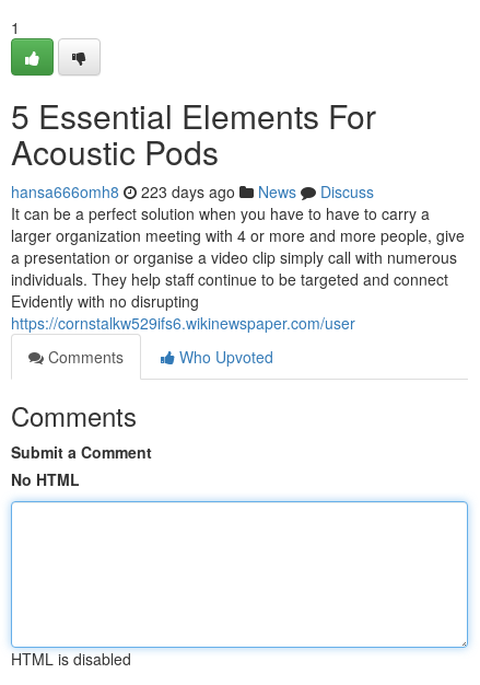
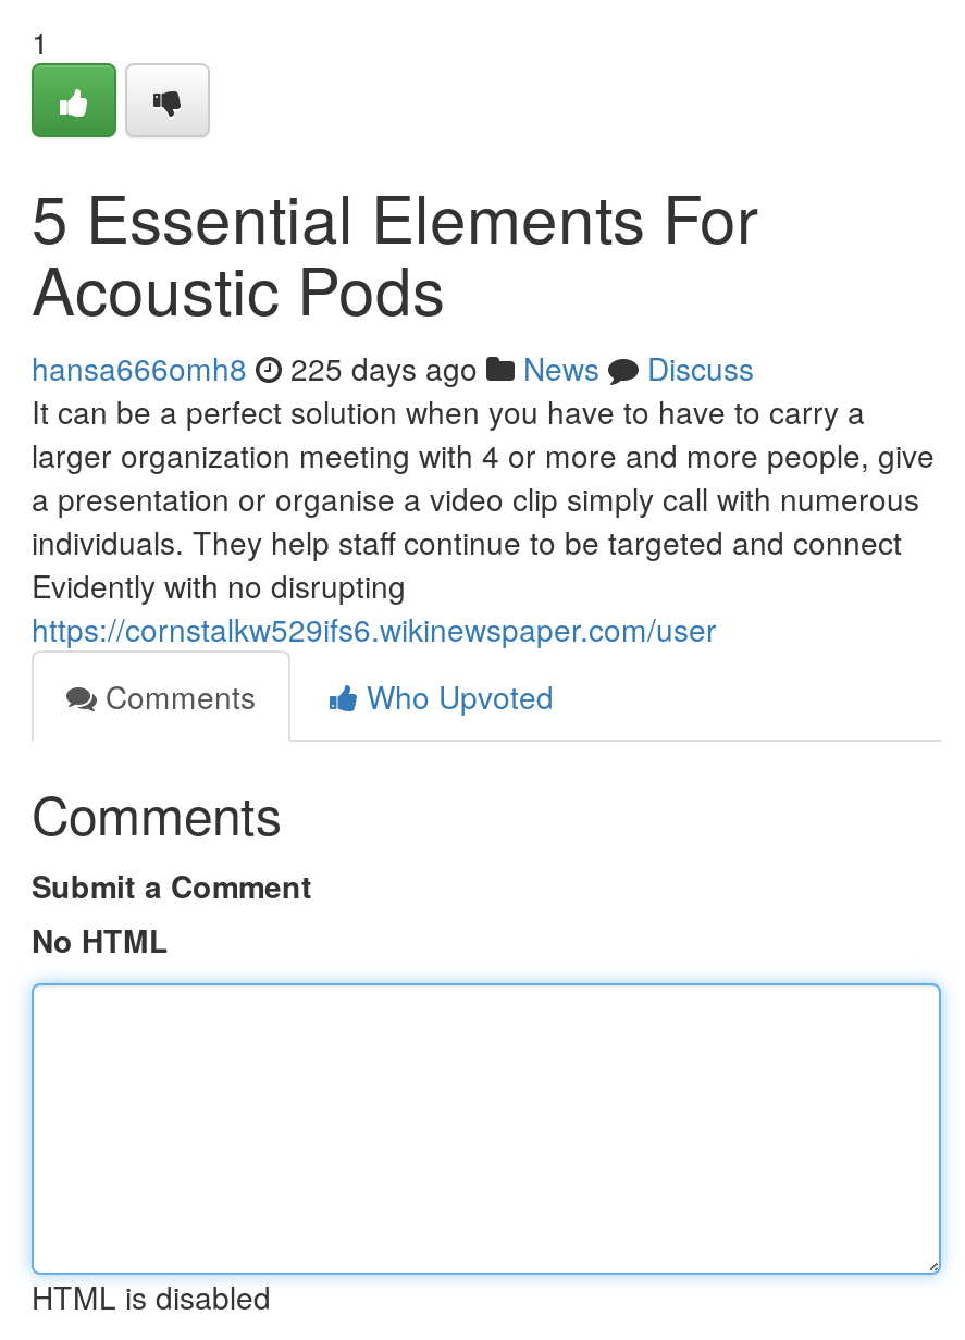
[11,181,374,202] hansa666omh8 223 days ago News Discuss -> [32,346,754,389] hansa666omh8 225 days ago News Discuss

